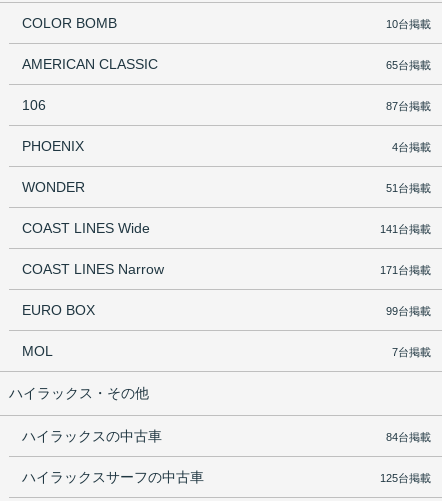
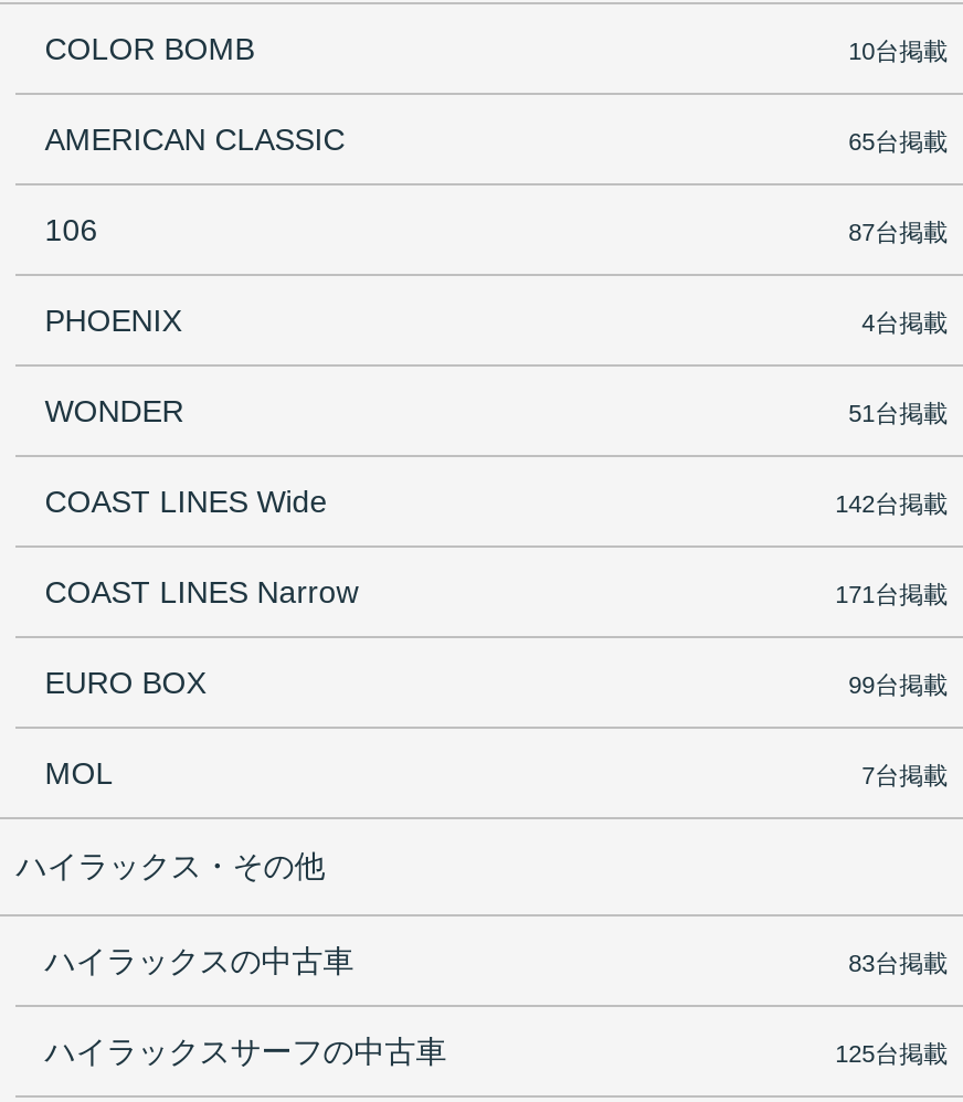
[380,223,431,235] 141台掲載 -> [835,491,948,517] 142台掲載
[386,431,431,443] 84台掲載 -> [848,950,948,977] 83台掲載

